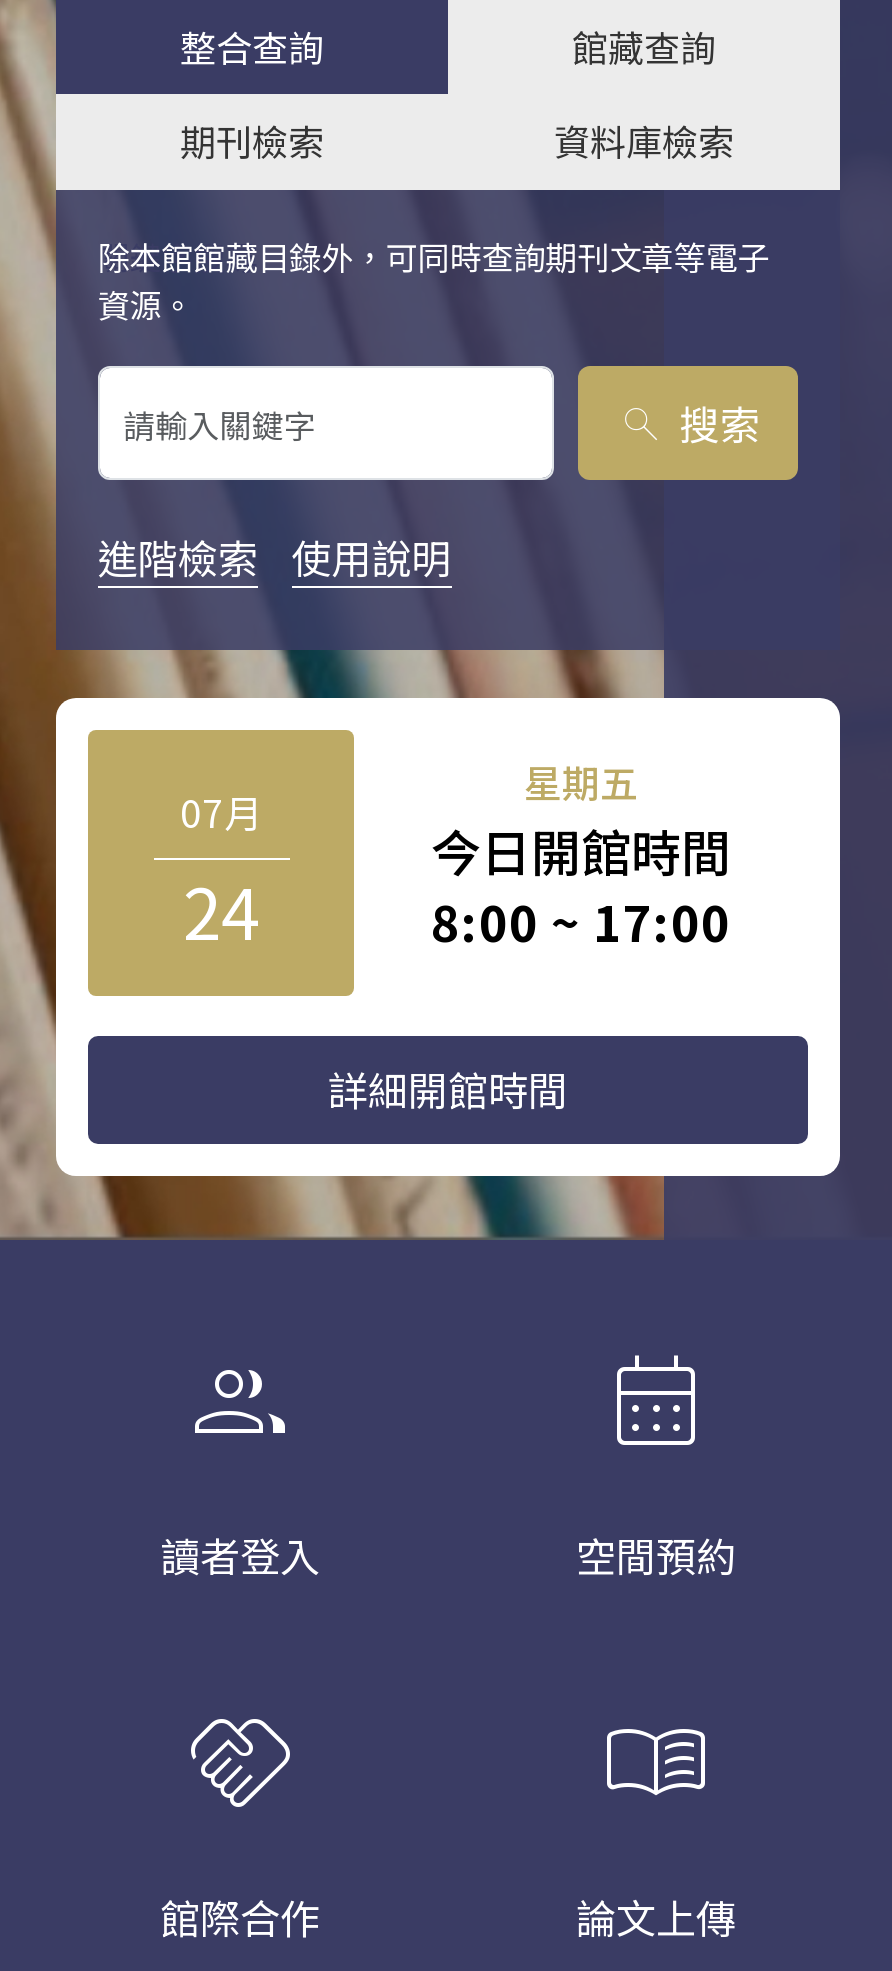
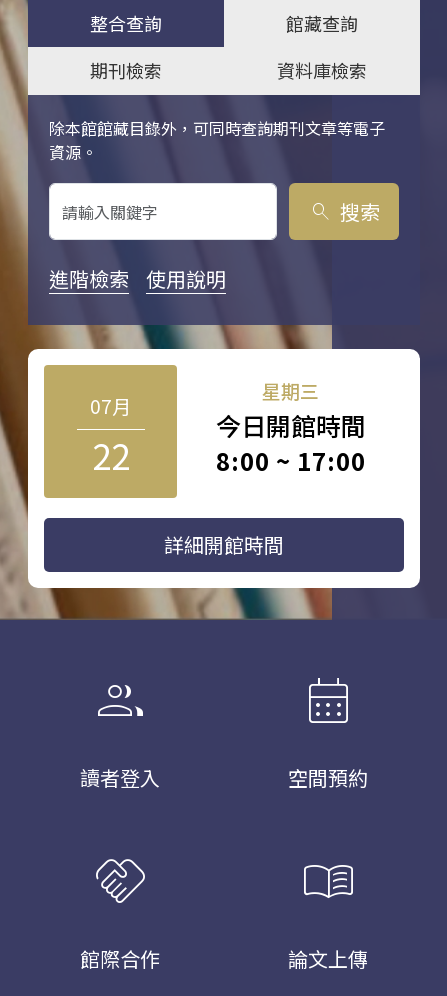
[524,754,638,808] 星期五 -> [262,377,319,404] 星期三
[183,858,259,960] 24 -> [91,429,129,480] 22

